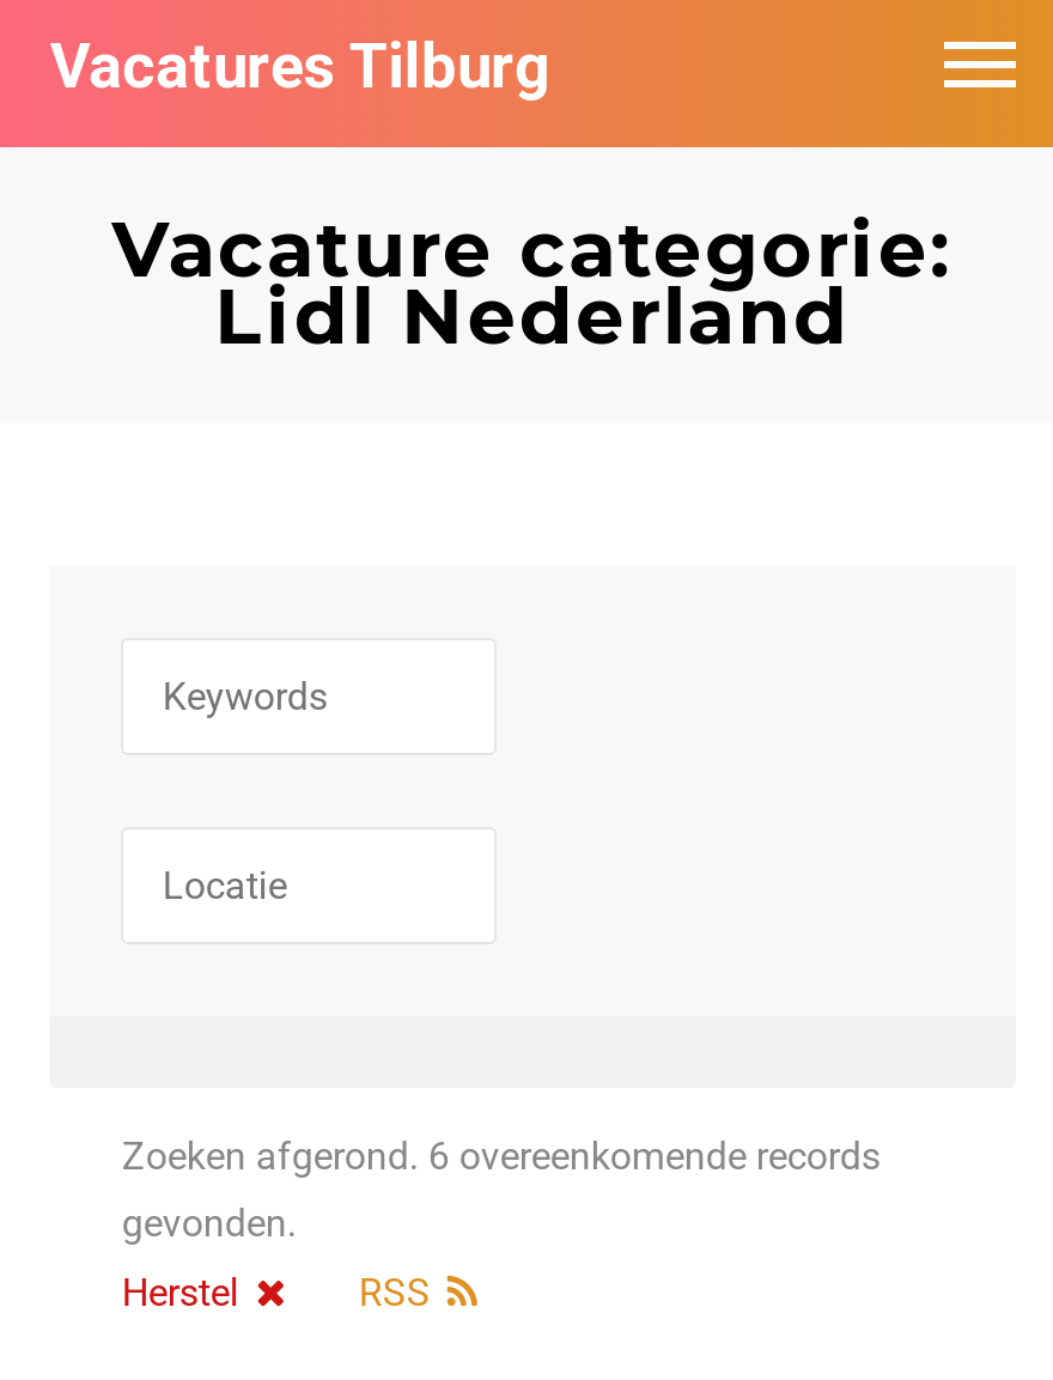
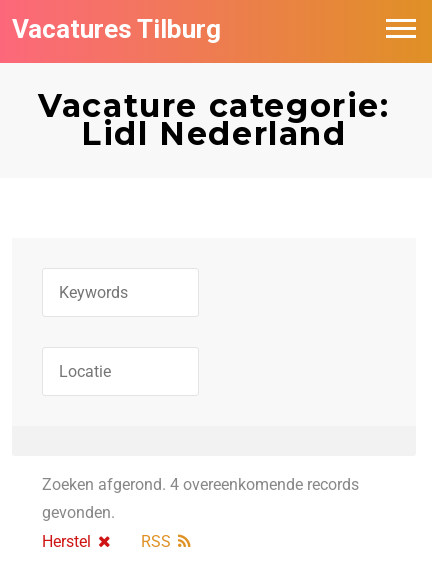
[122,1134,880,1180] Zoeken afgerond. 6 overeenkomende records -> [42,475,359,494] Zoeken afgerond. 4 overeenkomende records

